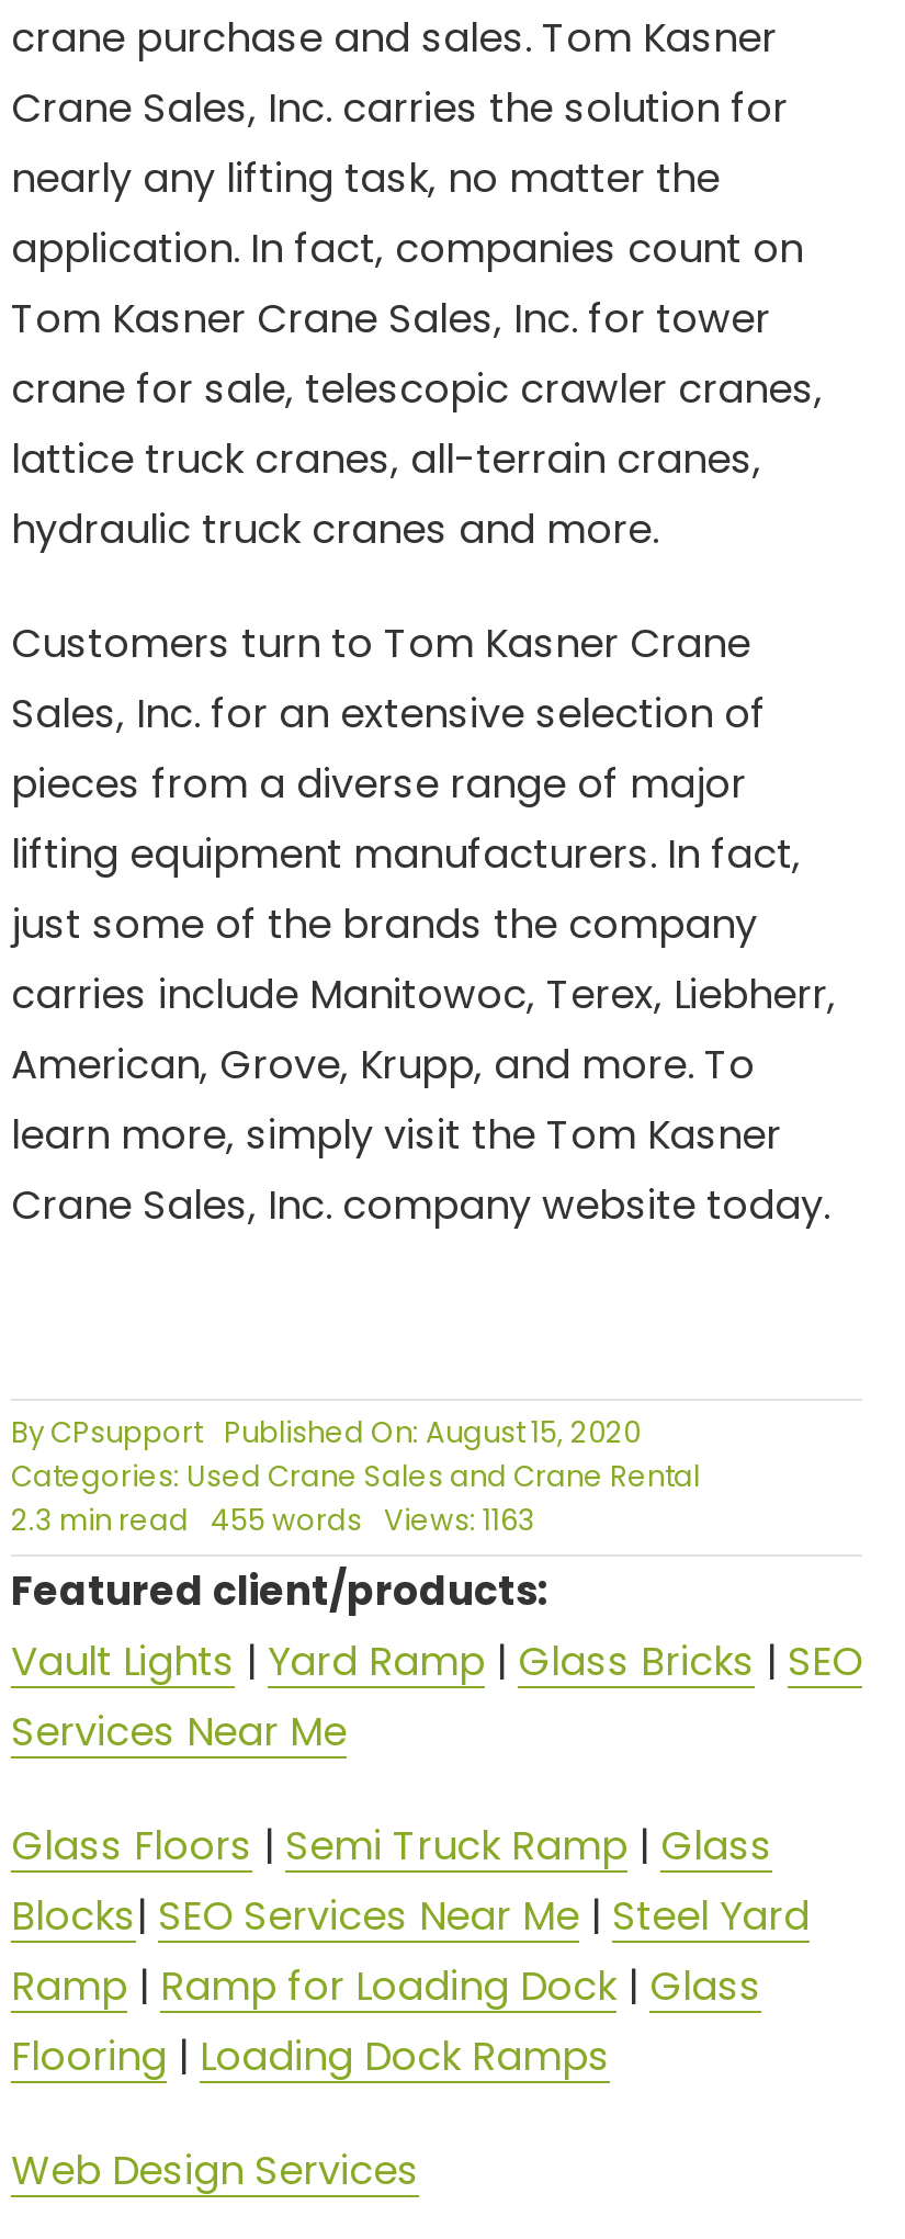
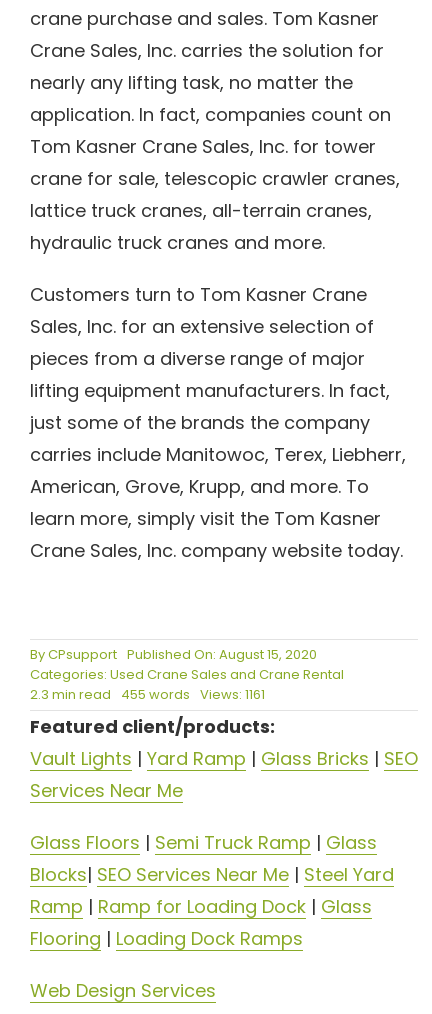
[11,1500,535,1541] 2.3 min read 455 words Views: 1163 -> [30,685,265,704] 2.3 min read 455 words Views: 1161

